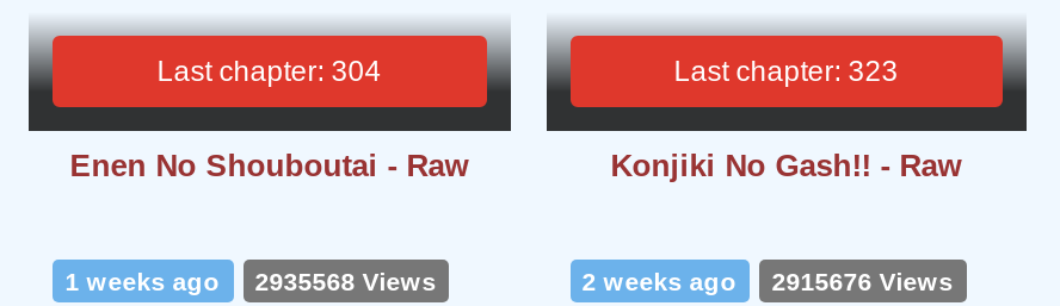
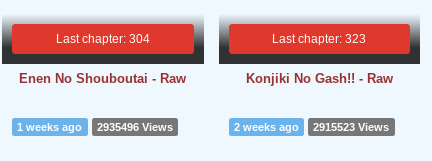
[65,267,436,296] 1 weeks ago 2935568 Views -> [17,121,173,133] 1 weeks ago 2935496 Views
[582,267,953,296] 2 weeks ago 2915676 Views -> [234,121,389,133] 2 weeks ago 2915523 Views

